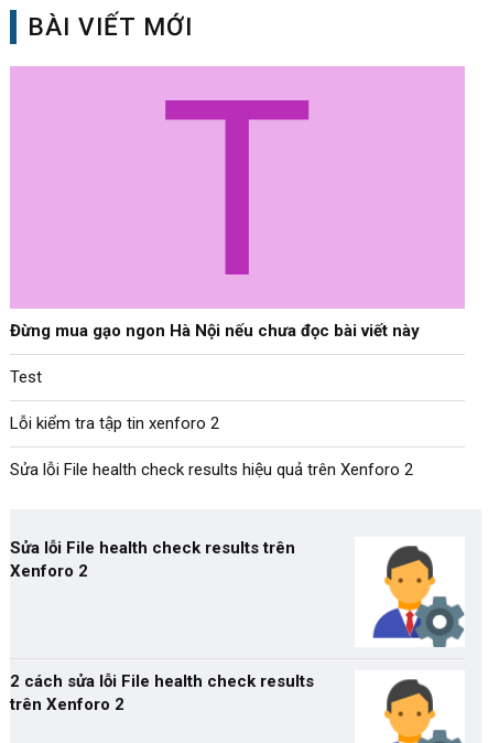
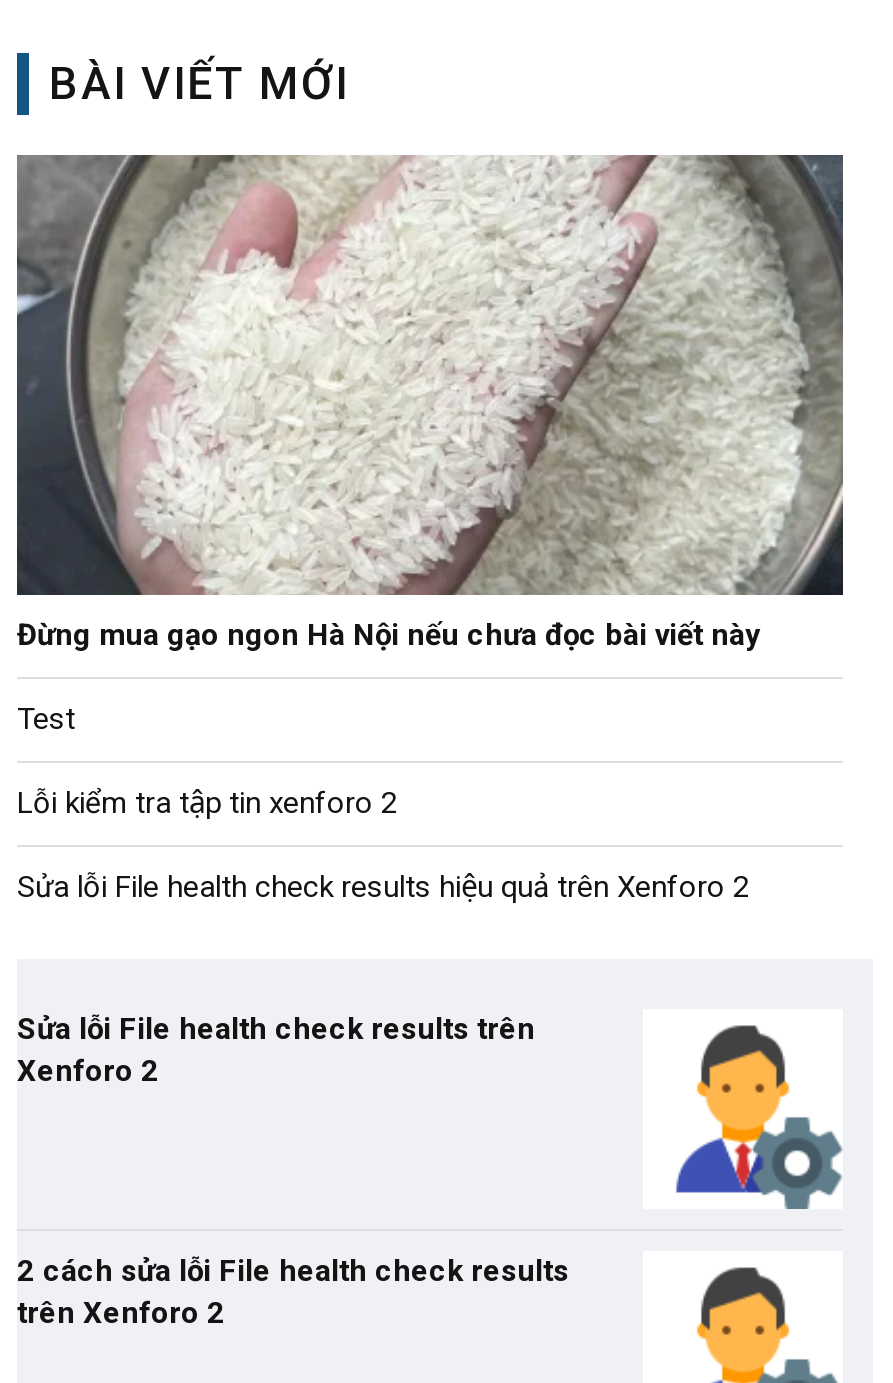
none -> [15,153,261,597] [image]
[160,45,315,329] T -> none
none -> [601,153,845,597] [image]

